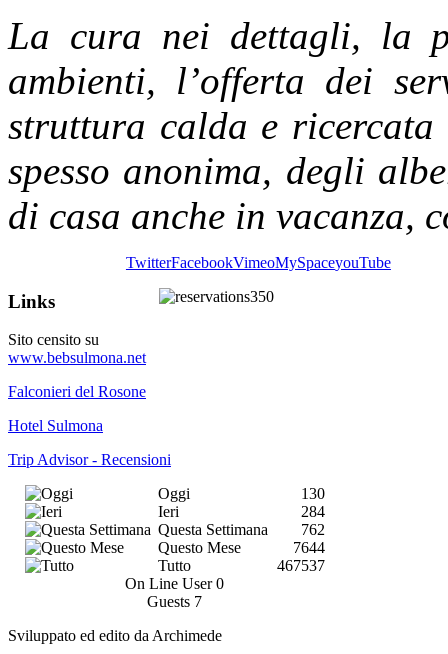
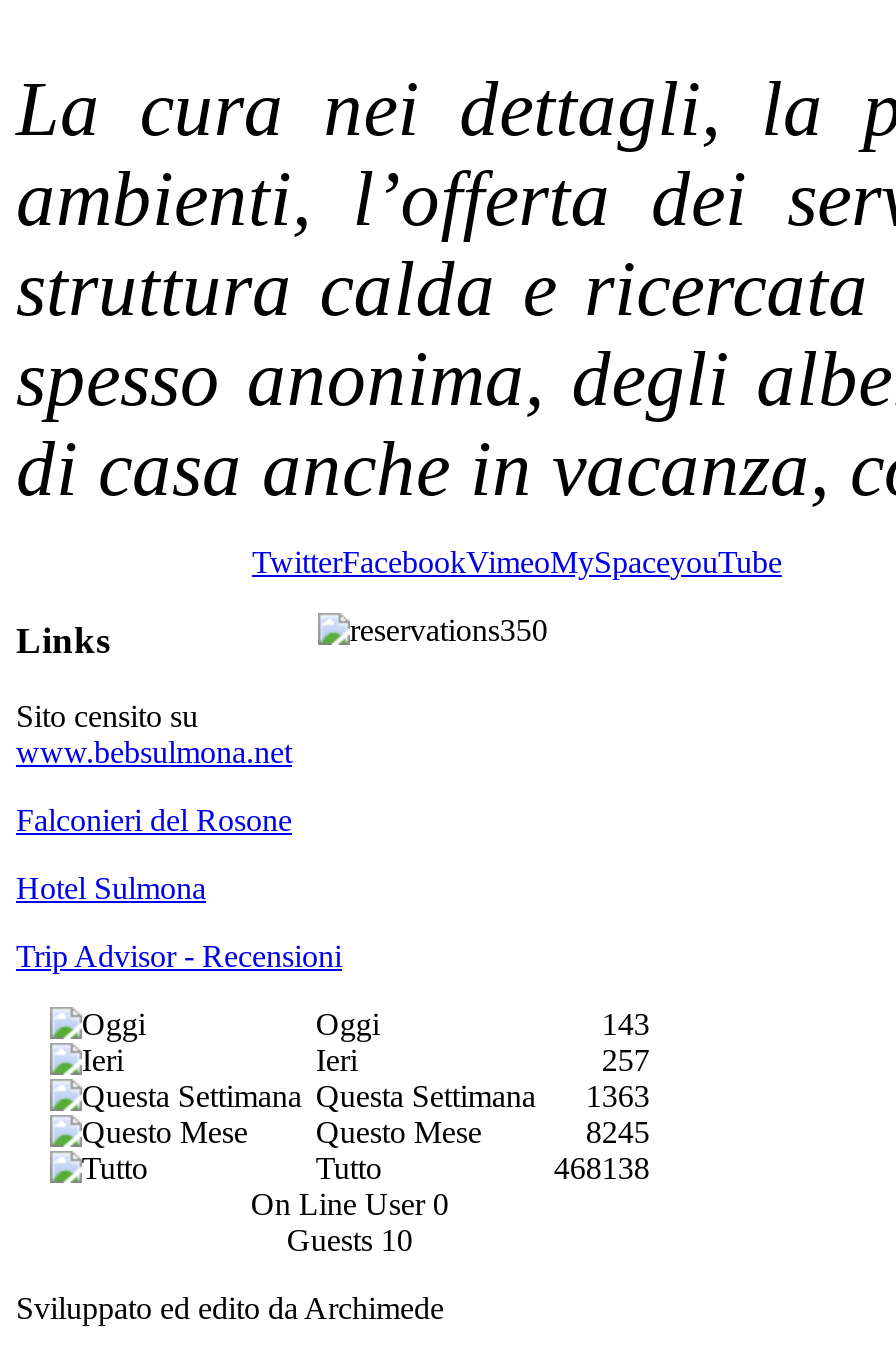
[301,485,325,502] 130 -> [602,1008,650,1042] 143
[301,503,325,520] 284 -> [602,1044,650,1078] 257
[158,521,325,538] Questa Settimana 762 -> [316,1080,650,1114] Questa Settimana 1363
[293,539,325,556] 7644 -> [586,1116,650,1150] 8245
[277,557,325,574] 467537 -> [554,1152,650,1186] 468138
[147,593,202,610] Guests 7 -> [287,1224,413,1258] Guests 10

